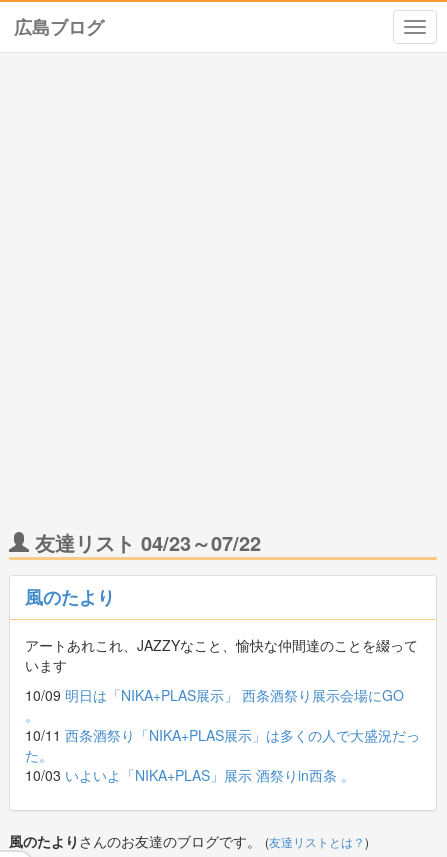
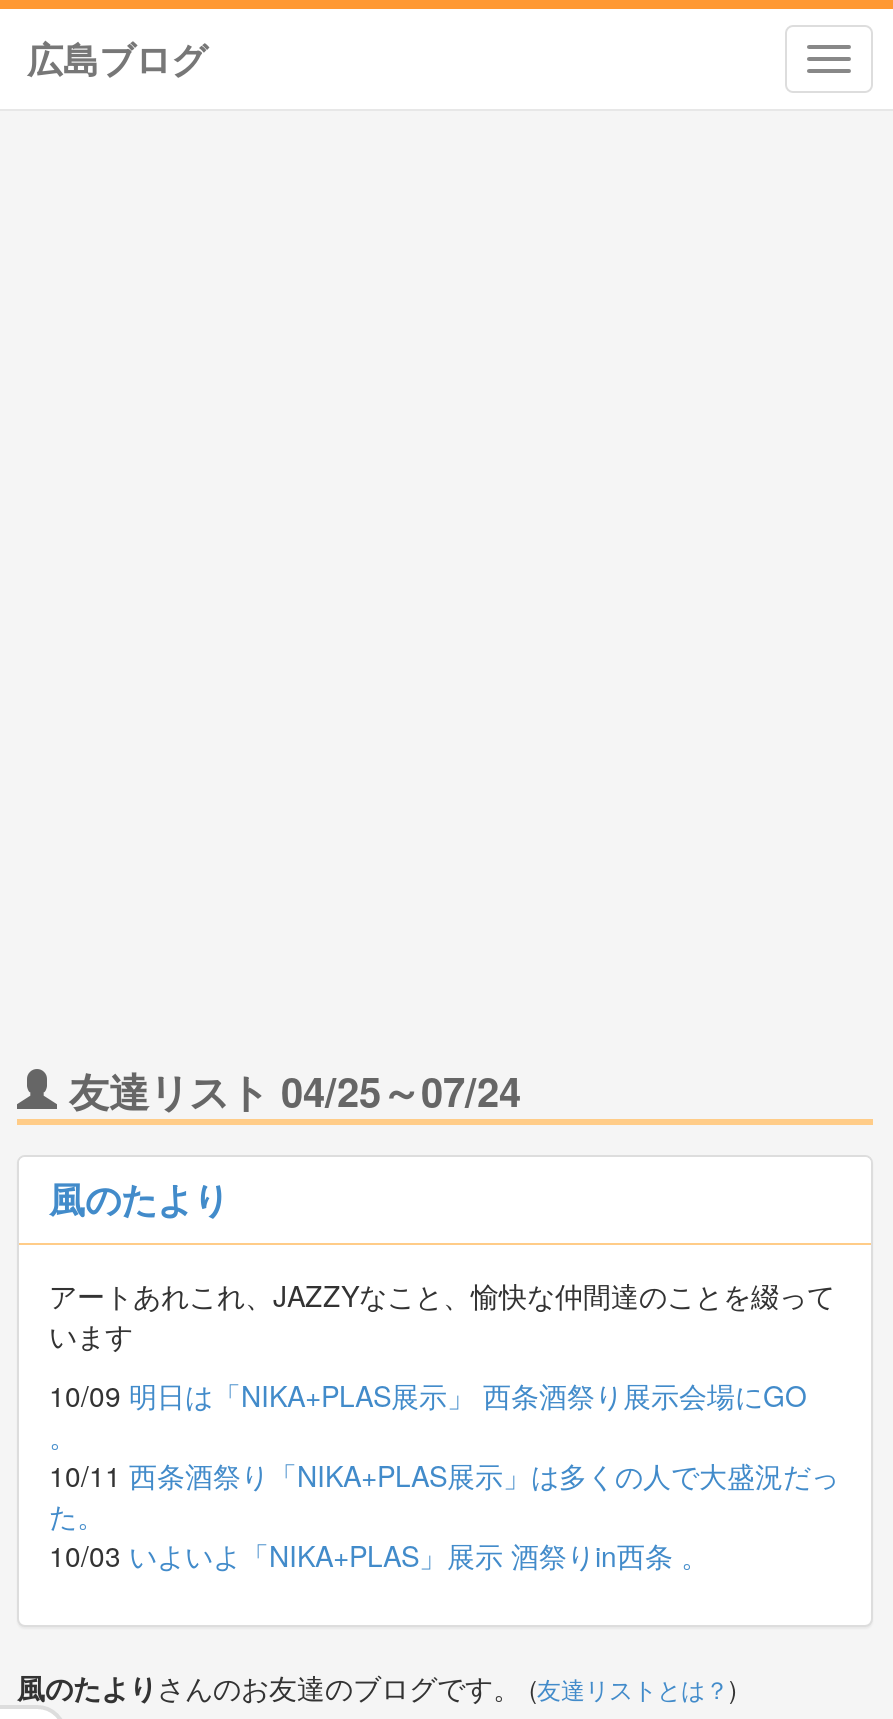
[29,528,261,557] 友達リスト 04/23～07/22 -> [57,1061,521,1119] 友達リスト 04/25～07/24

